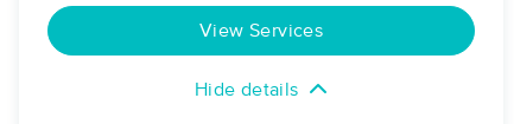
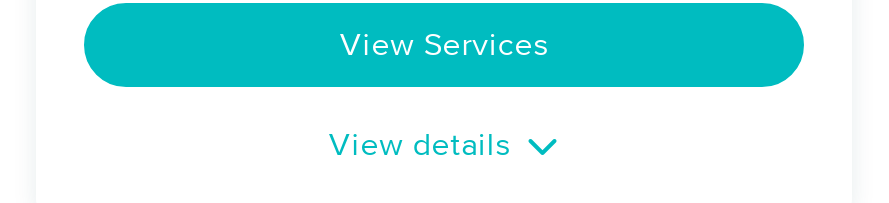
[195,80,299,99] Hide details -> [329,129,510,161] View details

